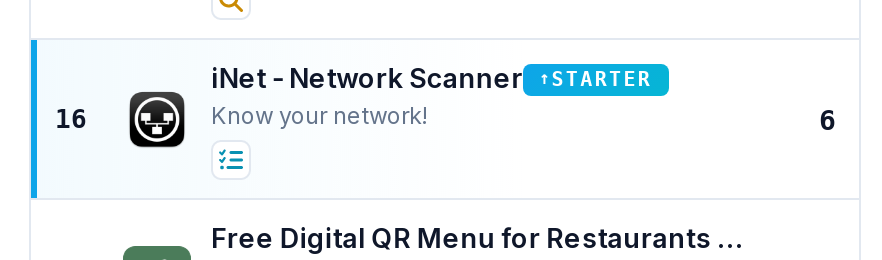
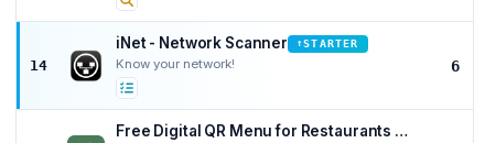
[55,103,87,133] 16 -> [30,57,47,73] 14

